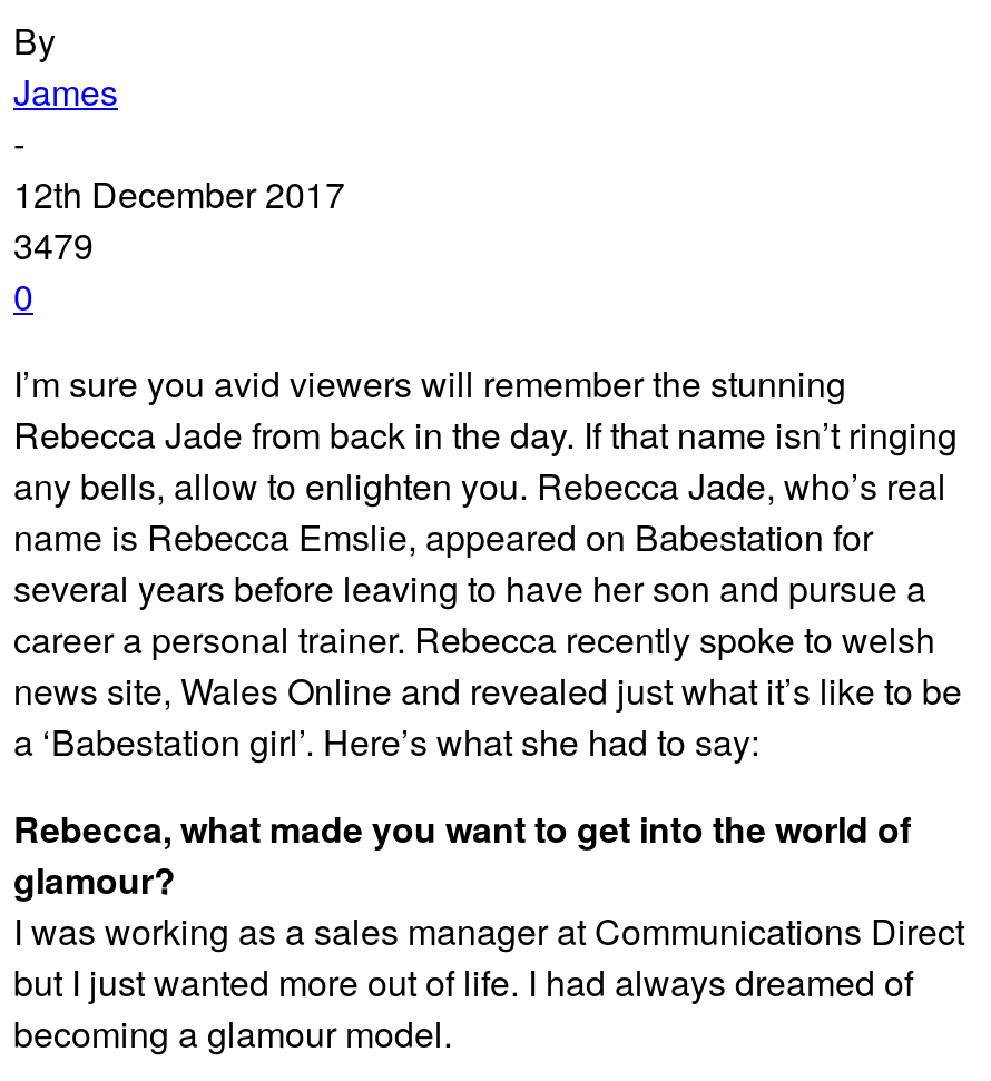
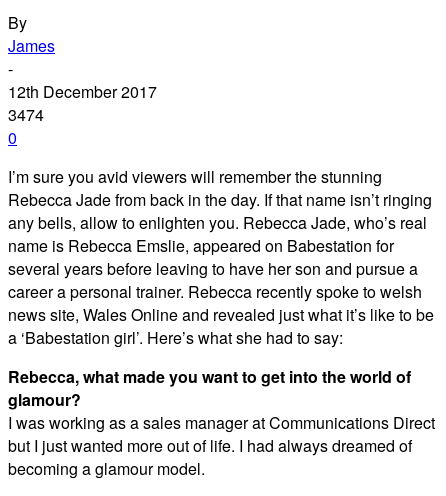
[13,219,94,270] 3479 -> [8,103,44,126] 3474

